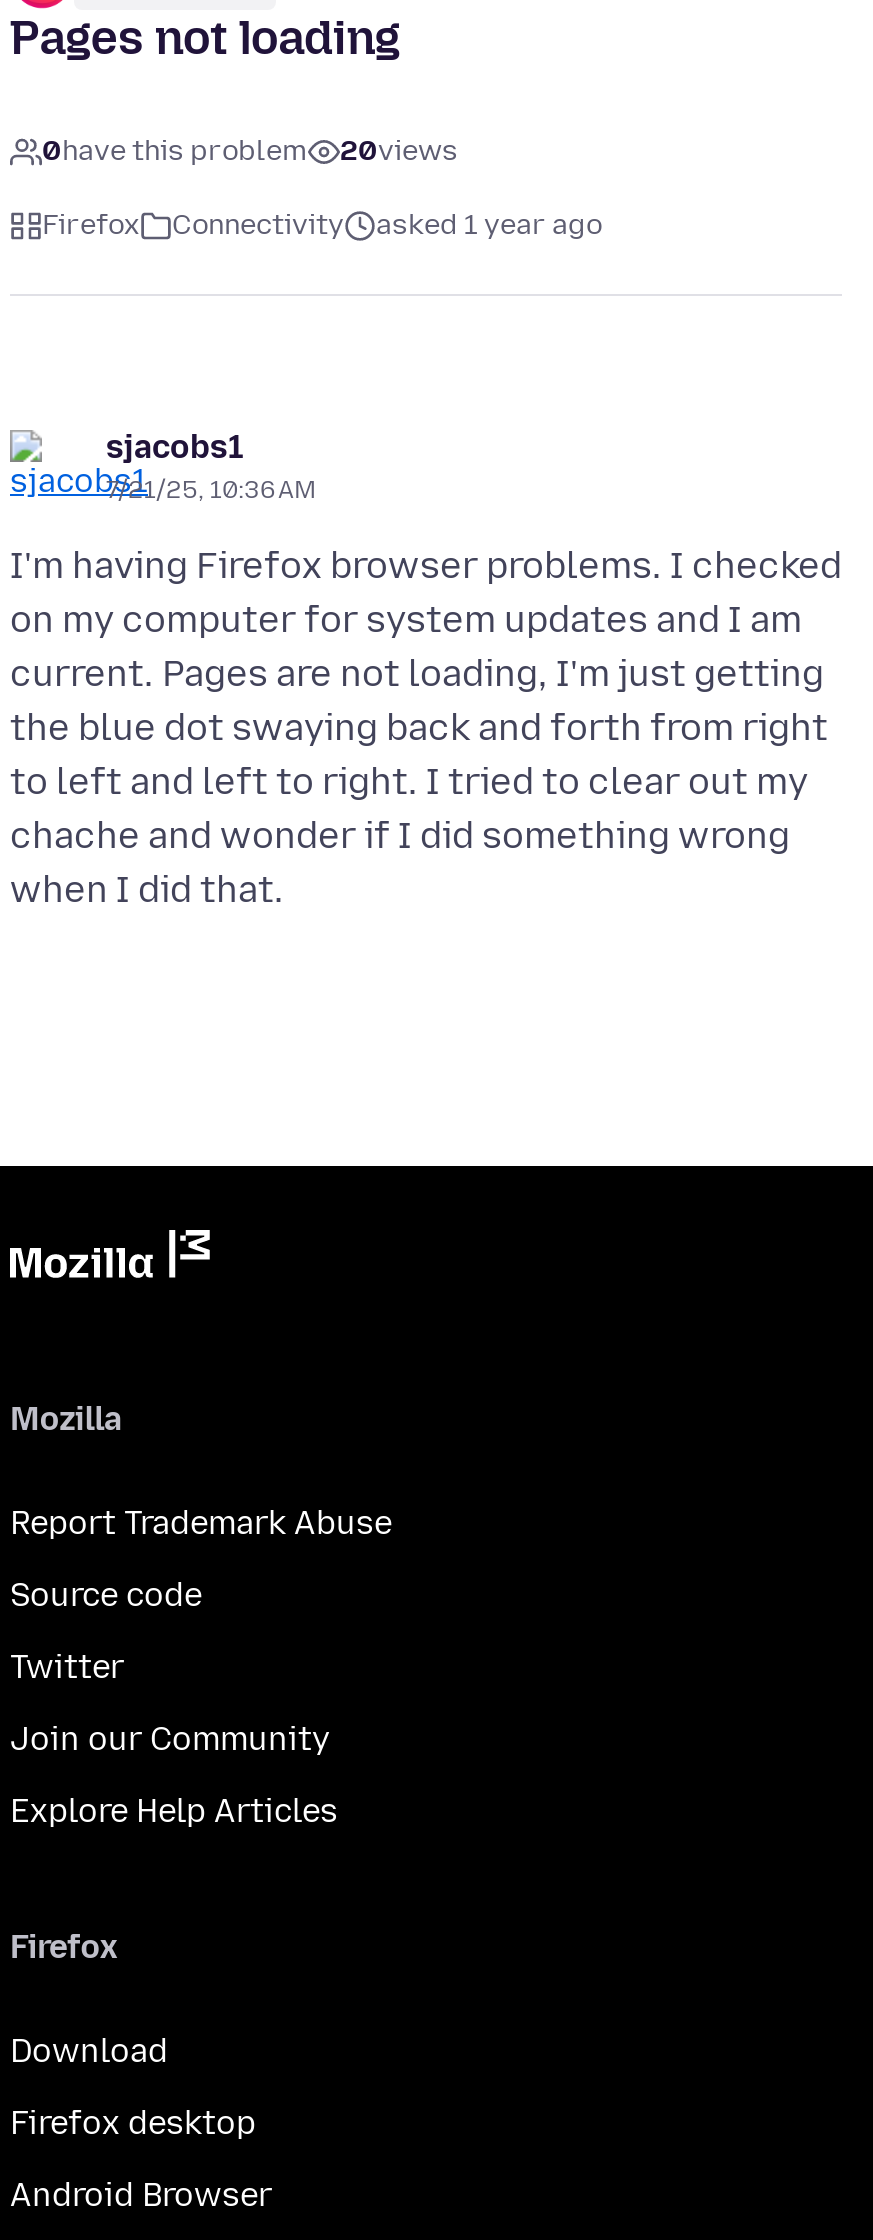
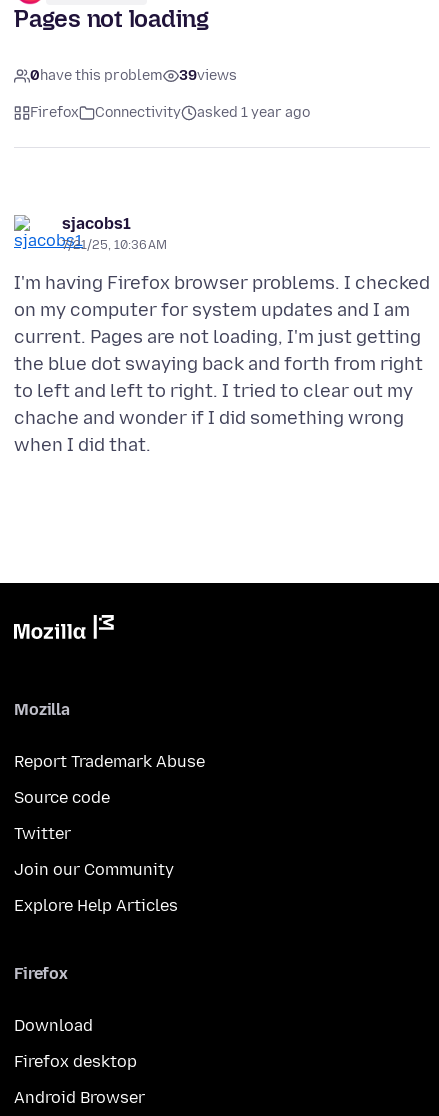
[340,134,458,168] 20views -> [179,67,237,84] 39views

